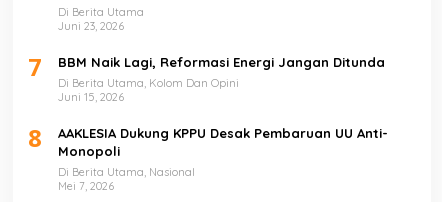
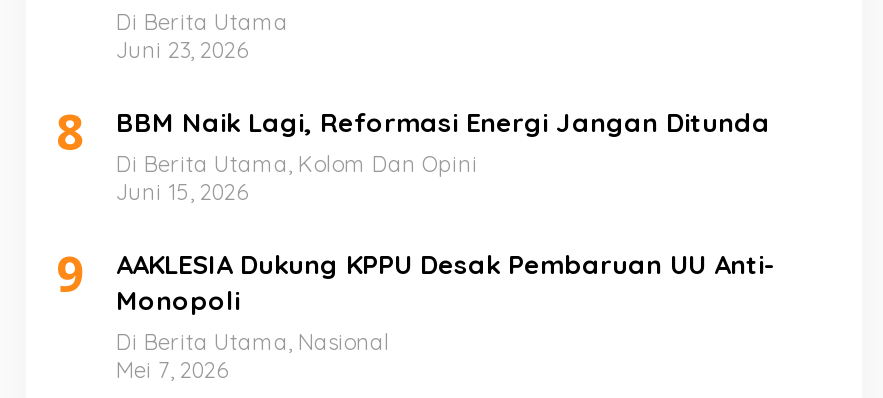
[28,50,389,90] 7 BBM Naik Lagi, Reformasi Energi Jangan Ditunda Di Berita Utama, Kolom Dan Opini -> [56,99,778,179] 8 BBM Naik Lagi, Reformasi Energi Jangan Ditunda Di Berita Utama, Kolom Dan Opini
[28,121,388,159] 8 AAKLESIA Dukung KPPU Desak Pembaruan UU Anti- Monopoli -> [56,241,776,317] 9 AAKLESIA Dukung KPPU Desak Pembaruan UU Anti- Monopoli

